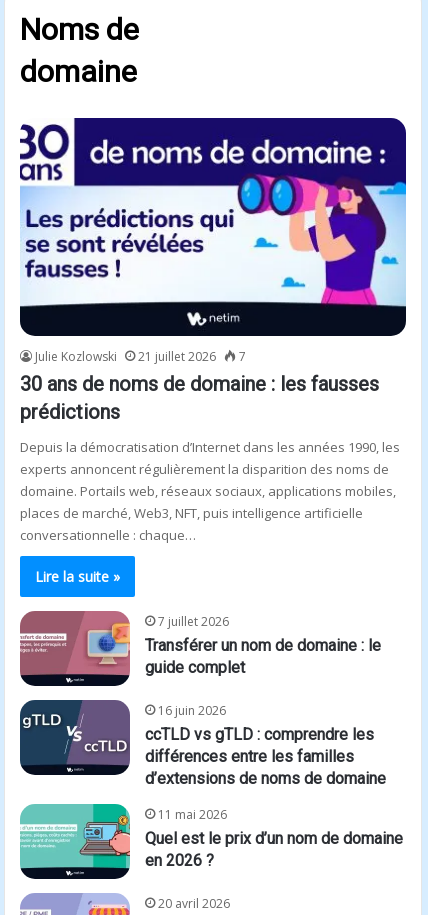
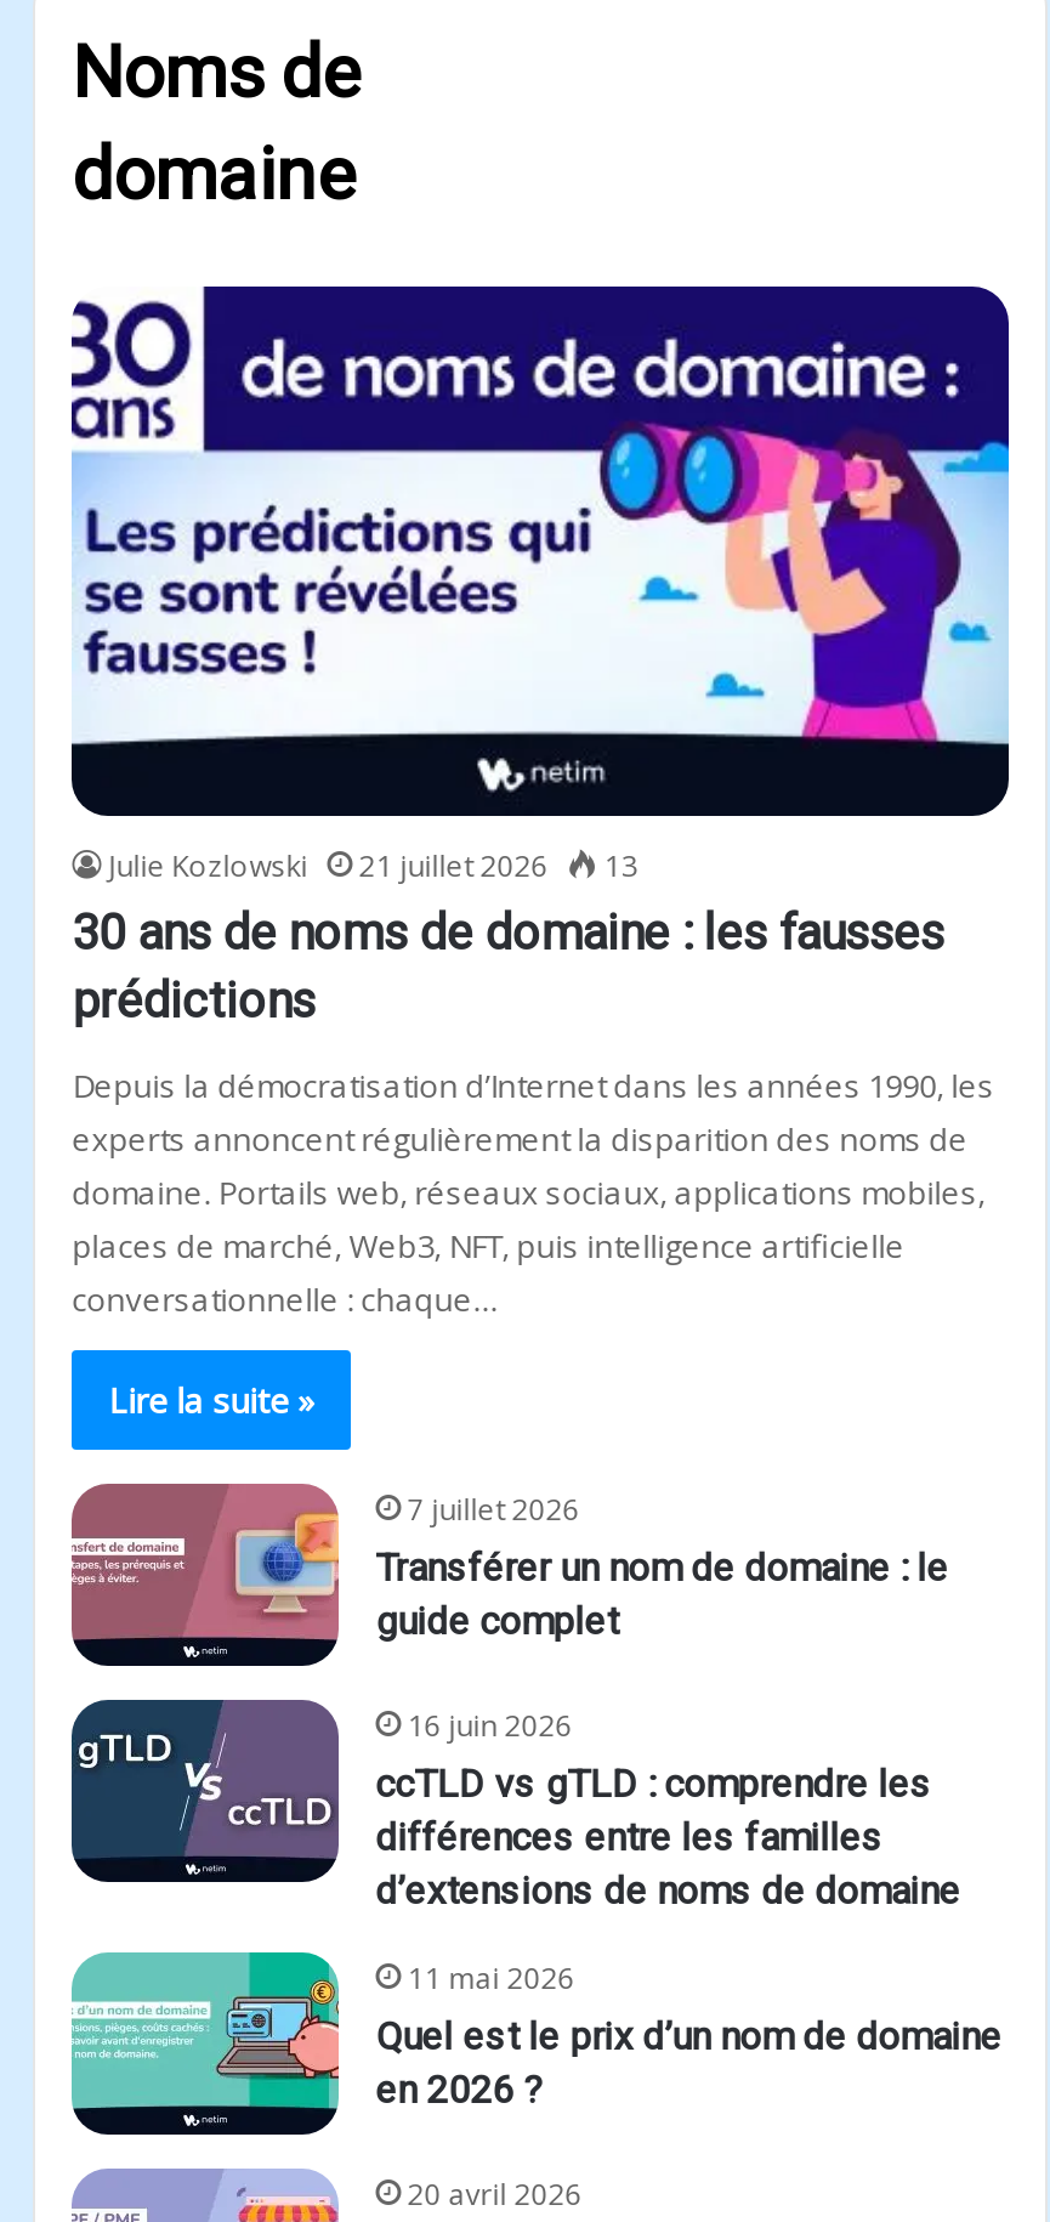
[35,348,246,365] Julie Kozlowski 21 juillet 2026 7 -> [109,844,638,886] Julie Kozlowski 21 juillet 2026 13

